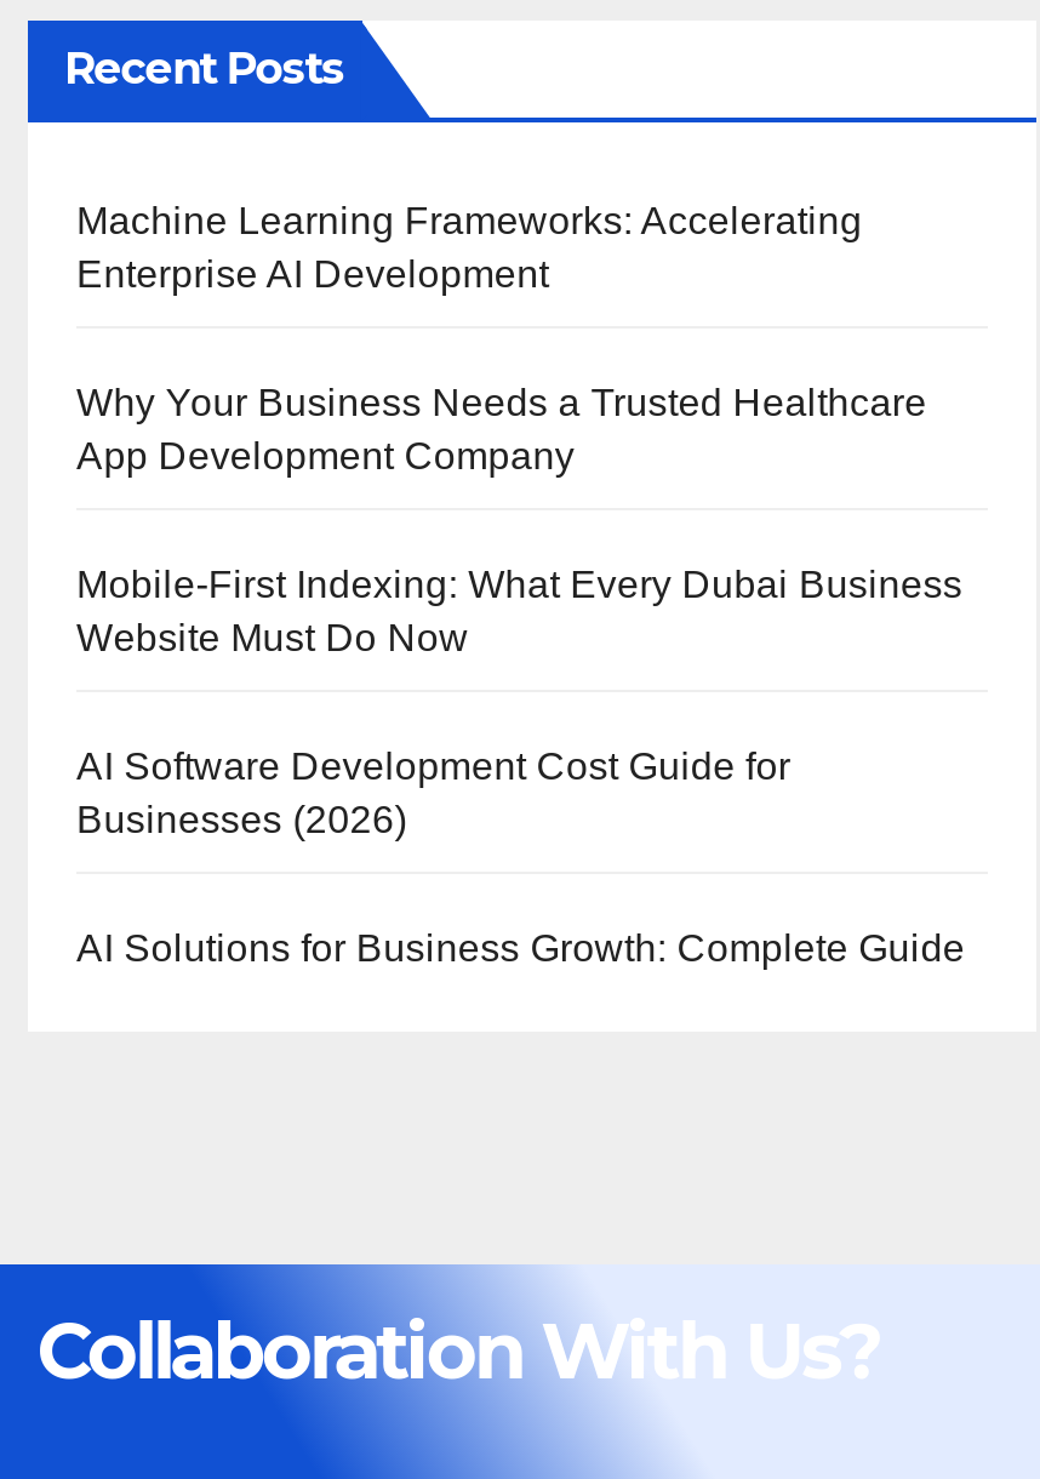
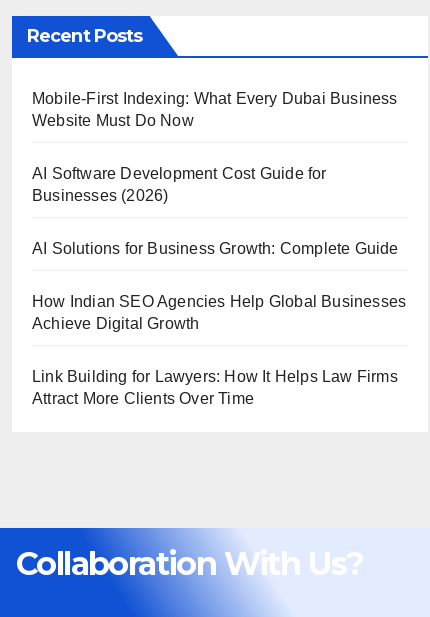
[76,200,927,476] Machine Learning Frameworks: Accelerating | Enterprise AI Development | Why Your Business Needs a Trusted Healthcare | App Development Company -> none
moved [76,564,965,969] -> [32,89,399,256]: Mobile-First Indexing: What Every Dubai Business | Website Must Do Now | AI Software Development Cost Guide for | Businesses (2026) | AI Solutions for Business Growth: Complete Guide
none -> [32,292,406,406] How Indian SEO Agencies Help Global Businesses | Achieve Digital Growth | Link Building for Lawyers: How It Helps Law Firms | Attract More Clients Over Time

